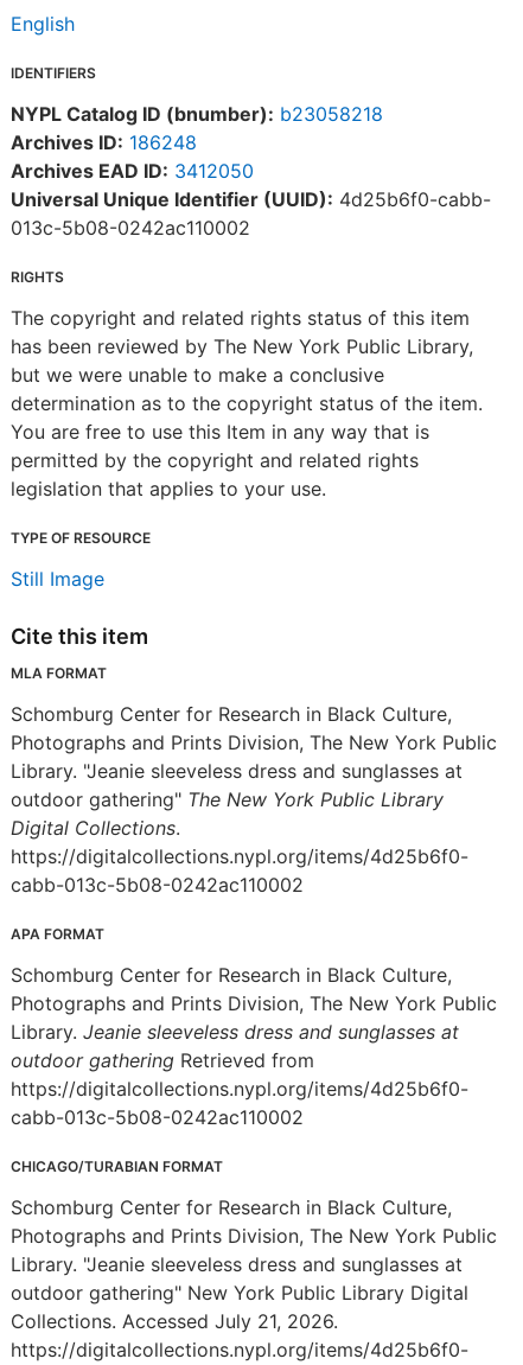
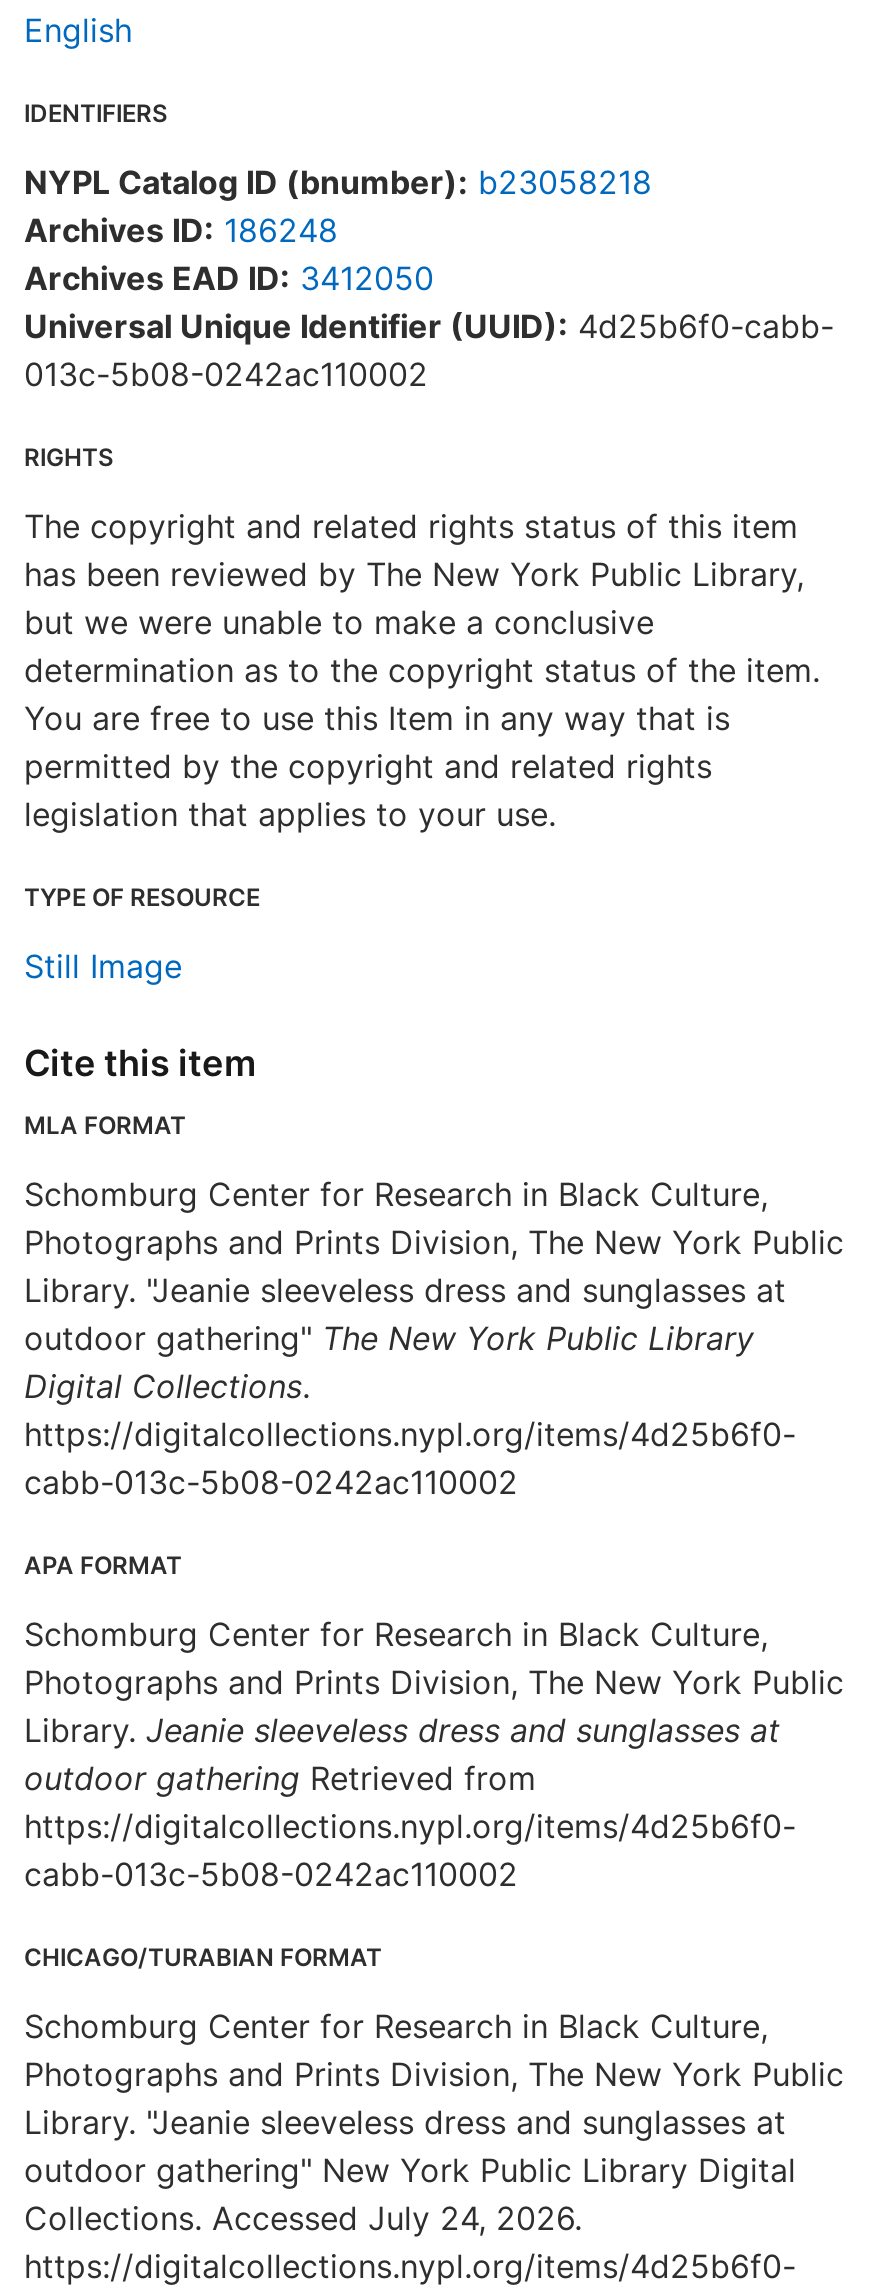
[11,1309,338,1333] Collections. Accessed July 21, 2026. -> [24,2198,582,2238] Collections. Accessed July 24, 2026.

